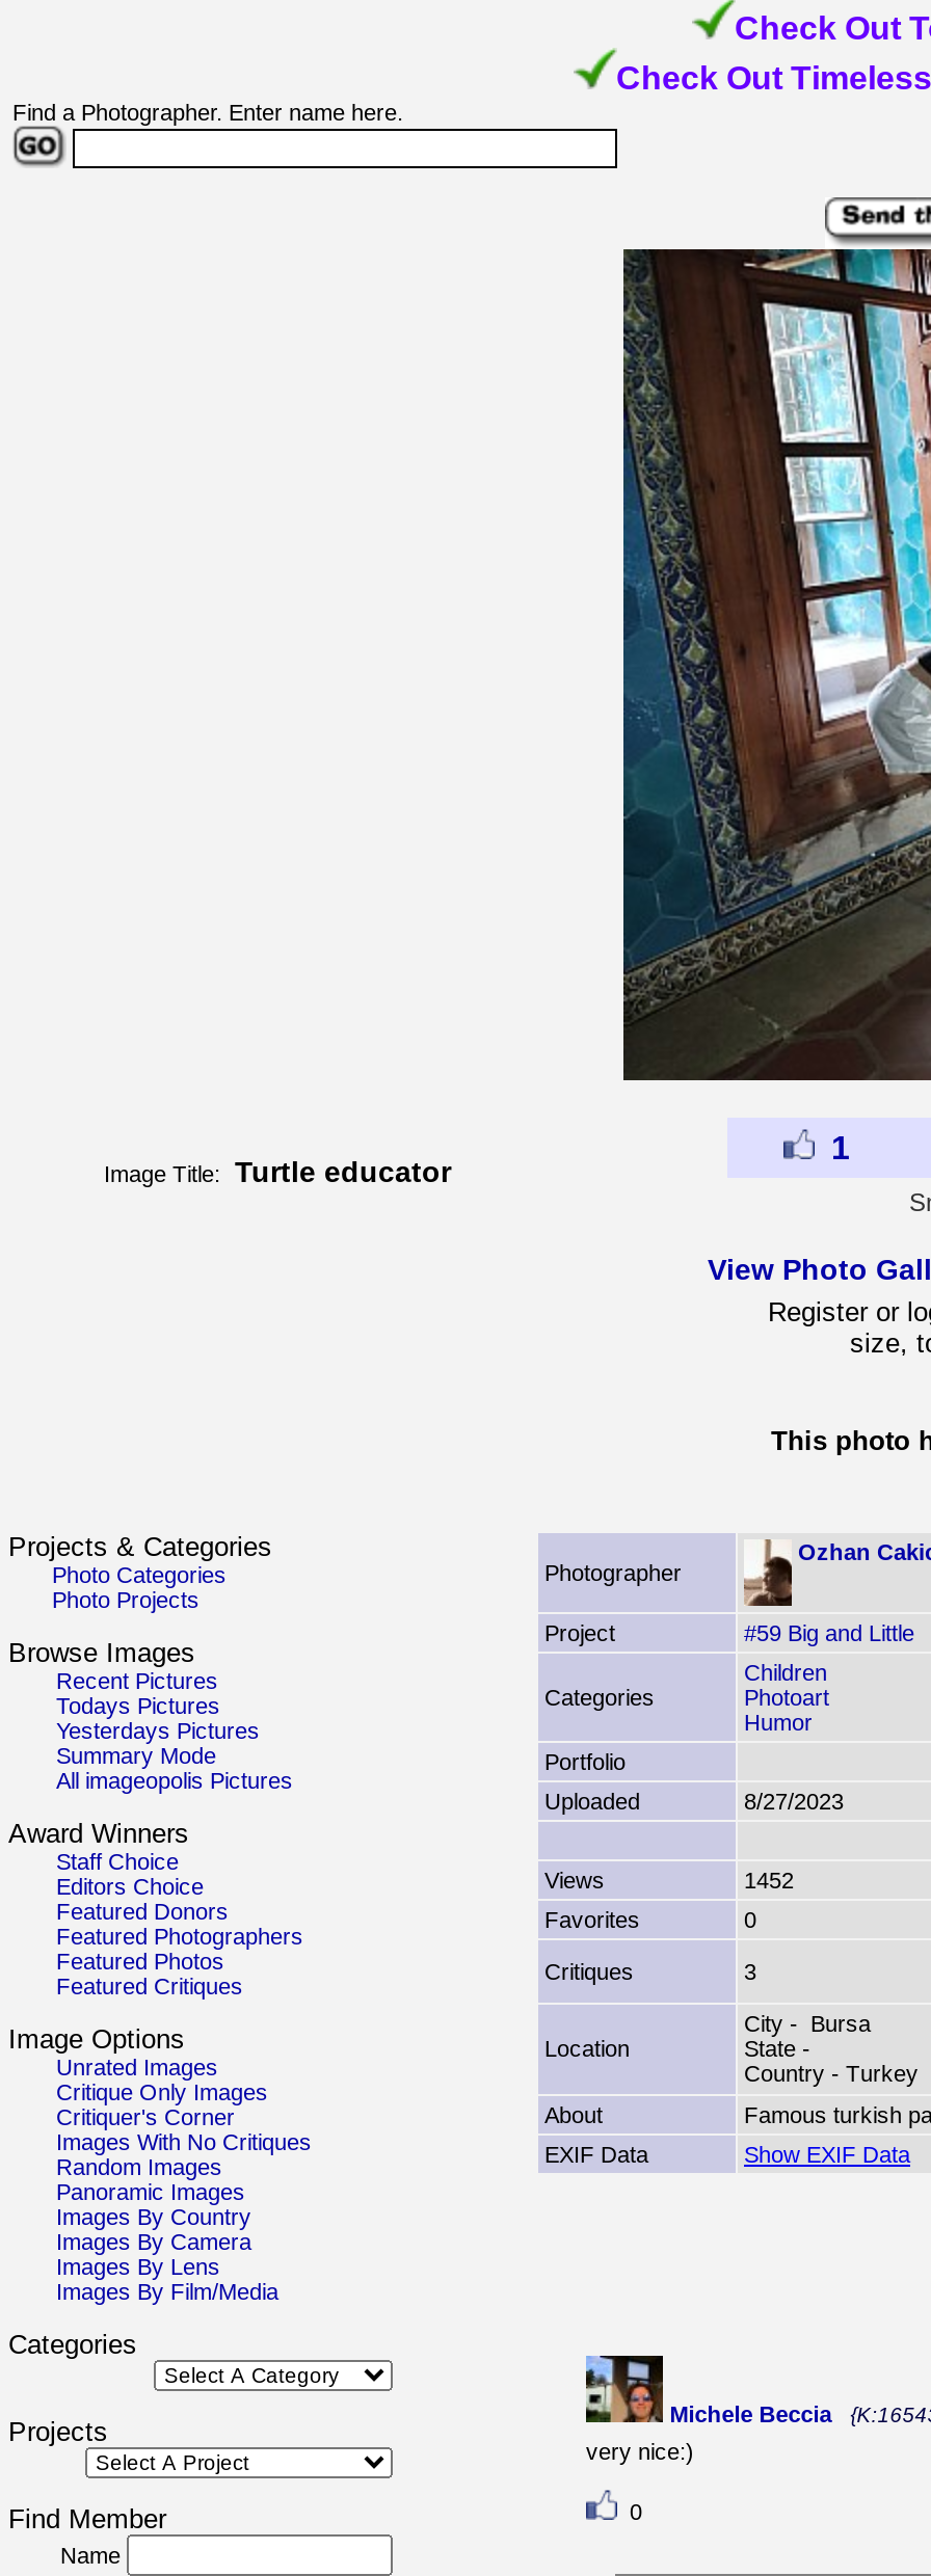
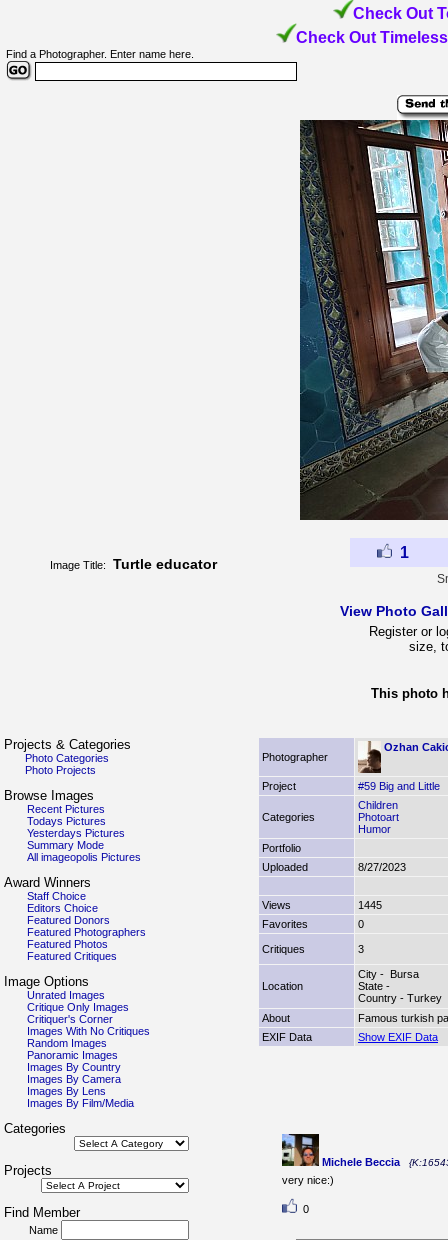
[744,1868,794,1893] 1452 -> [358,899,382,911] 1445

